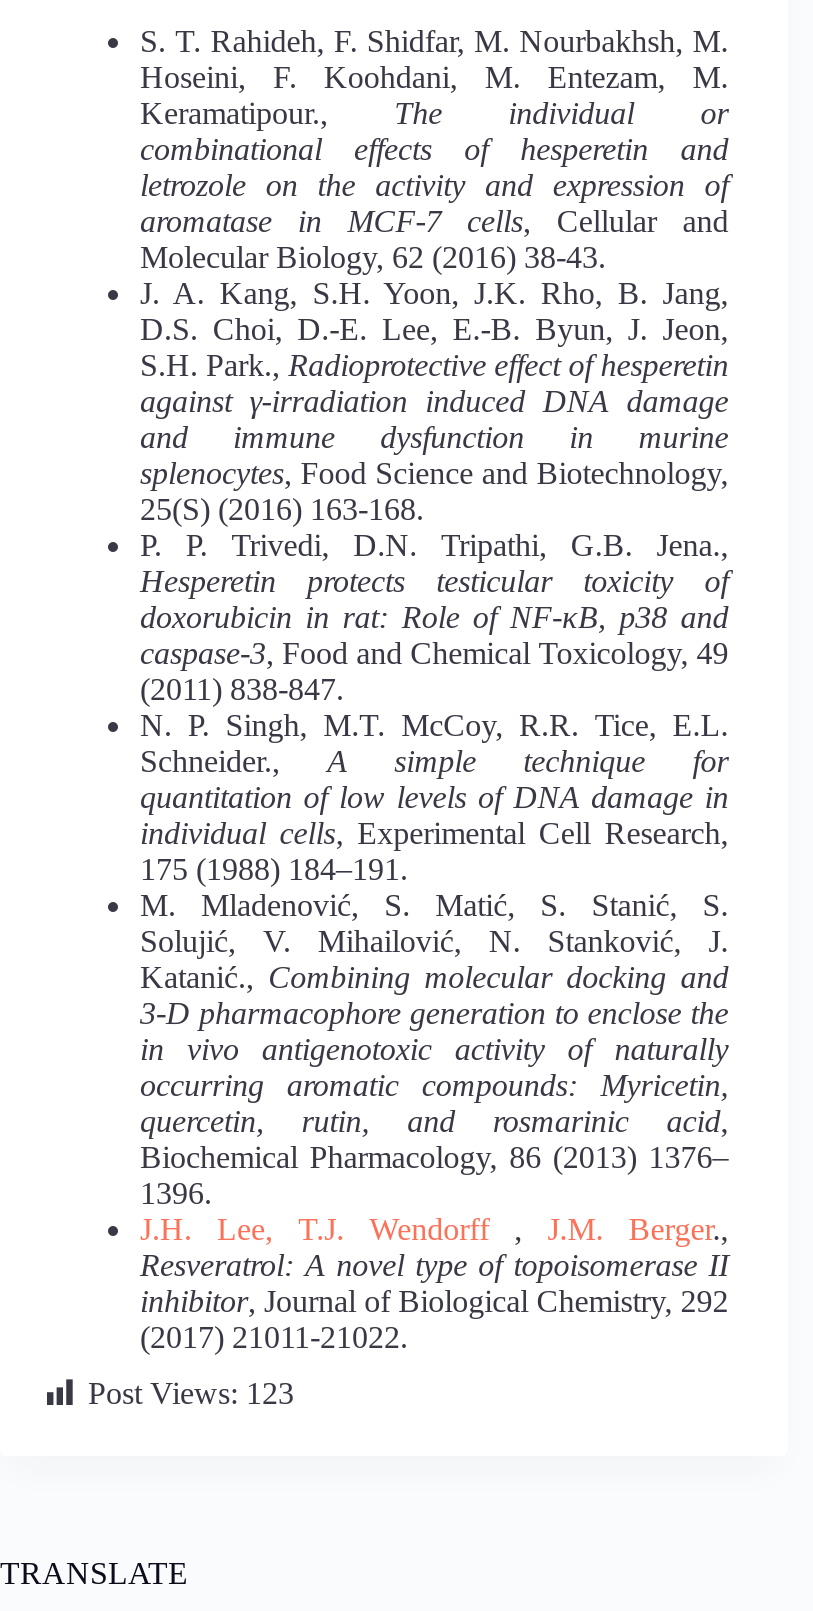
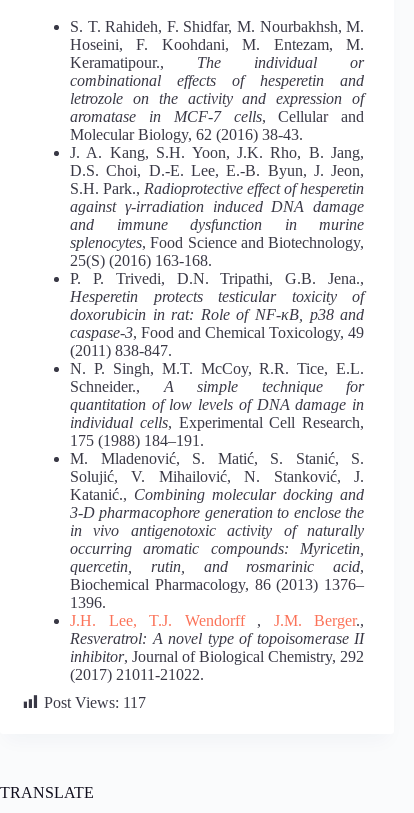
[88,1376,294,1410] Post Views: 123 -> [44,694,146,711] Post Views: 117

